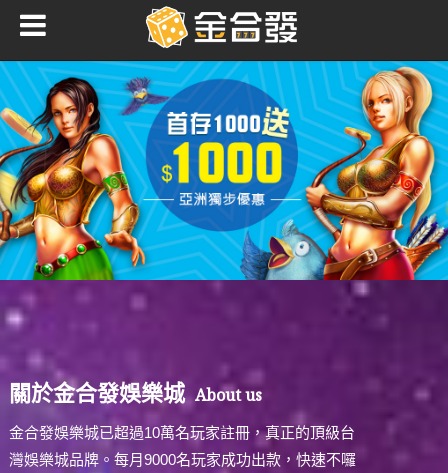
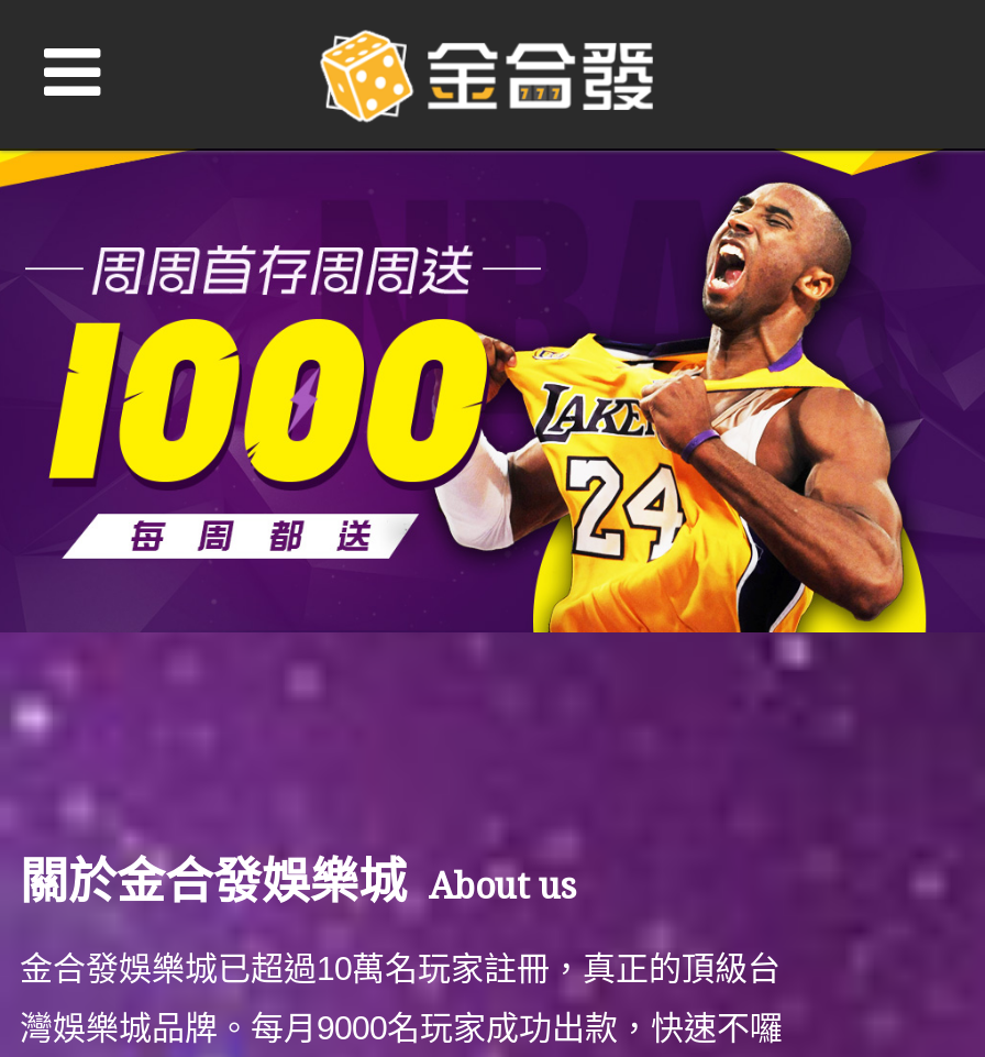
[3,60,445,281] [image] -> [7,148,978,635] [image]

